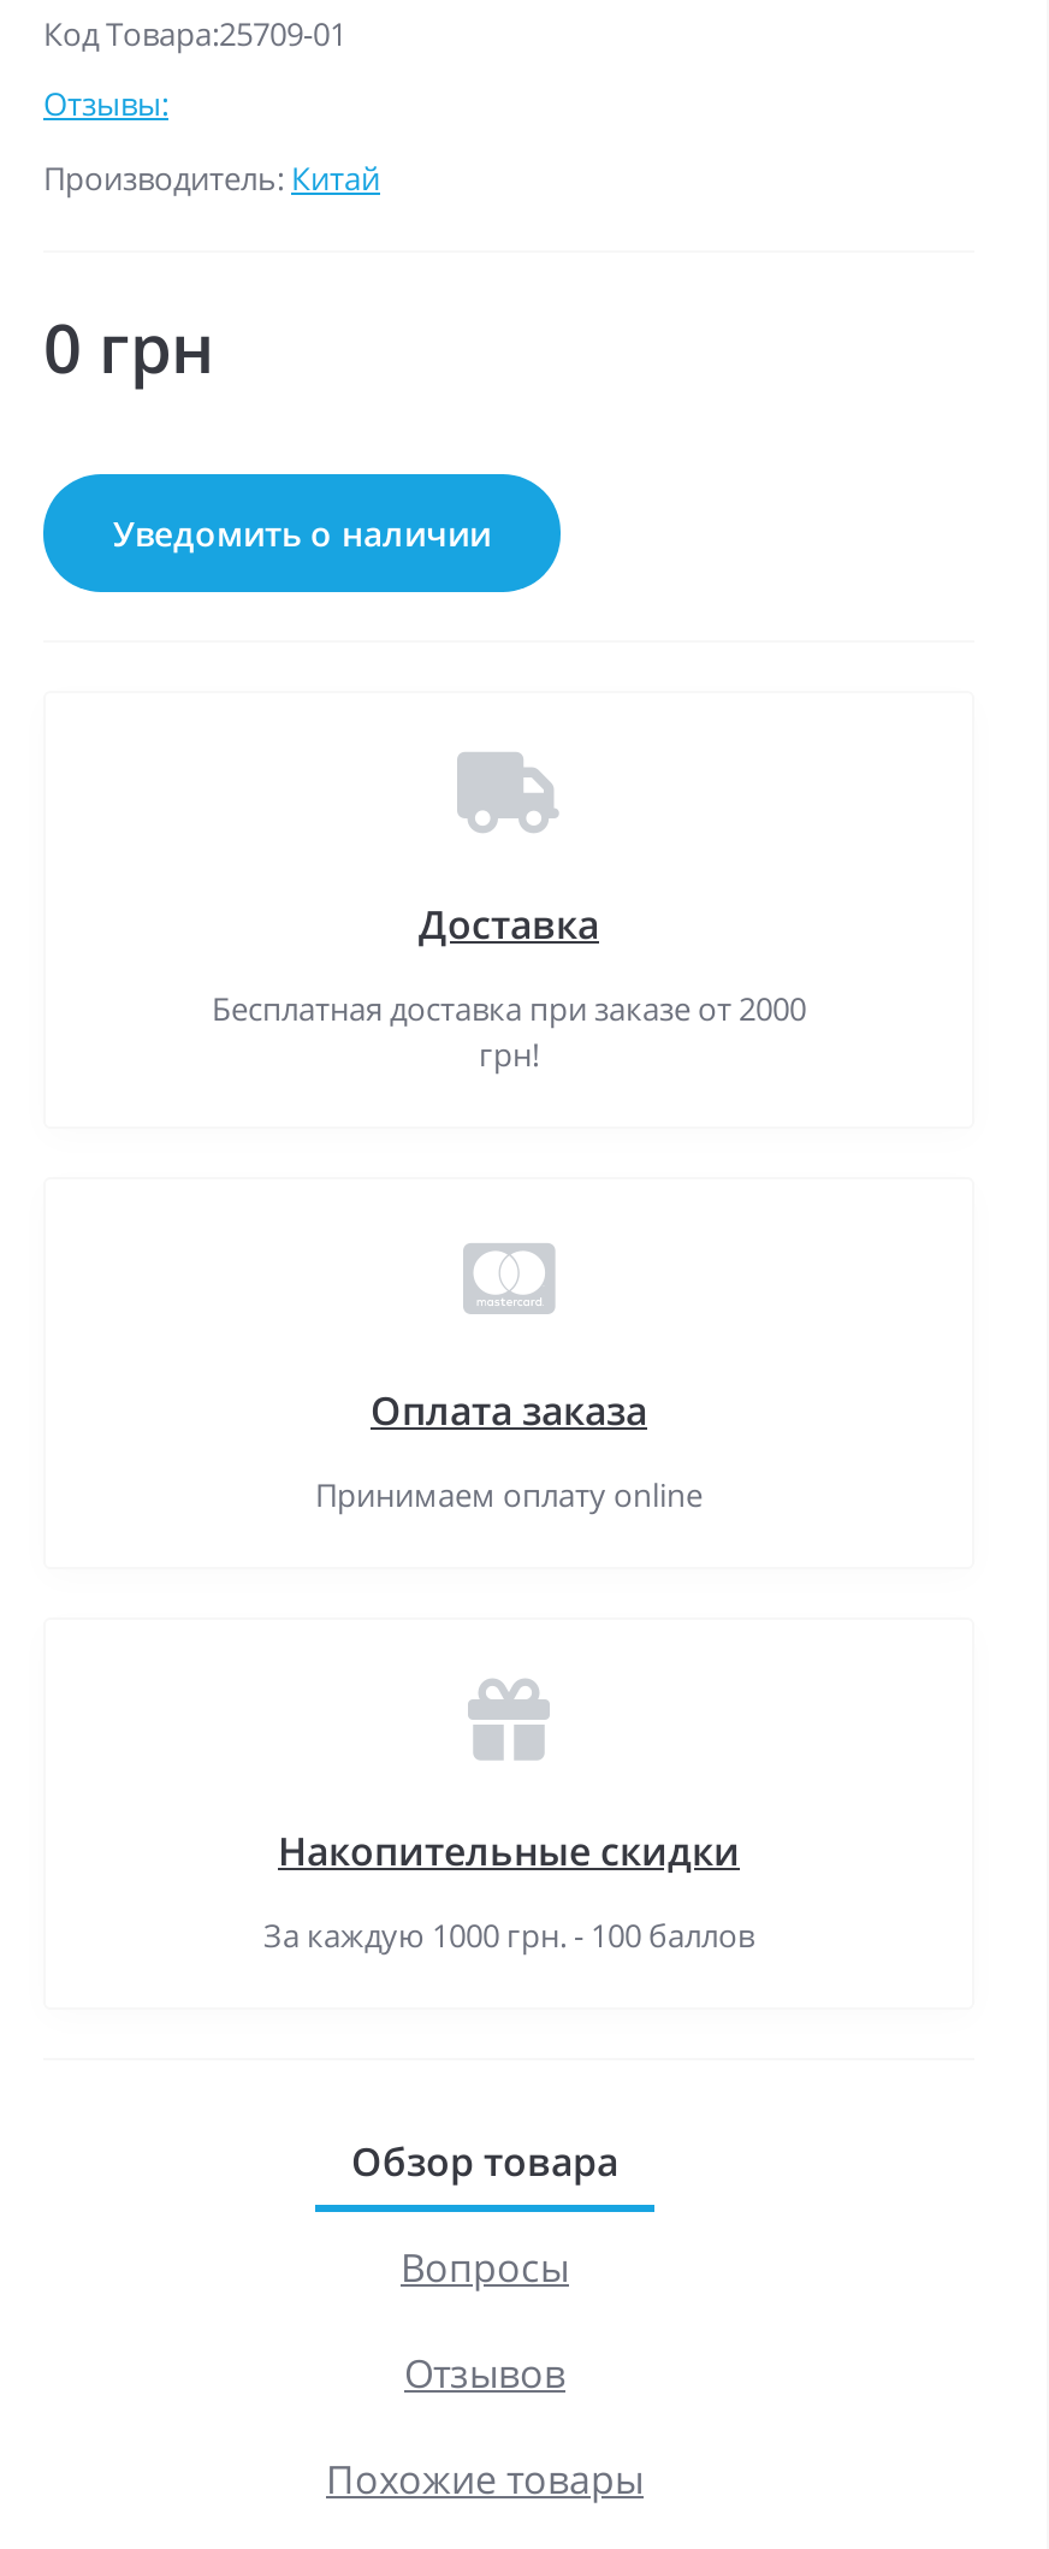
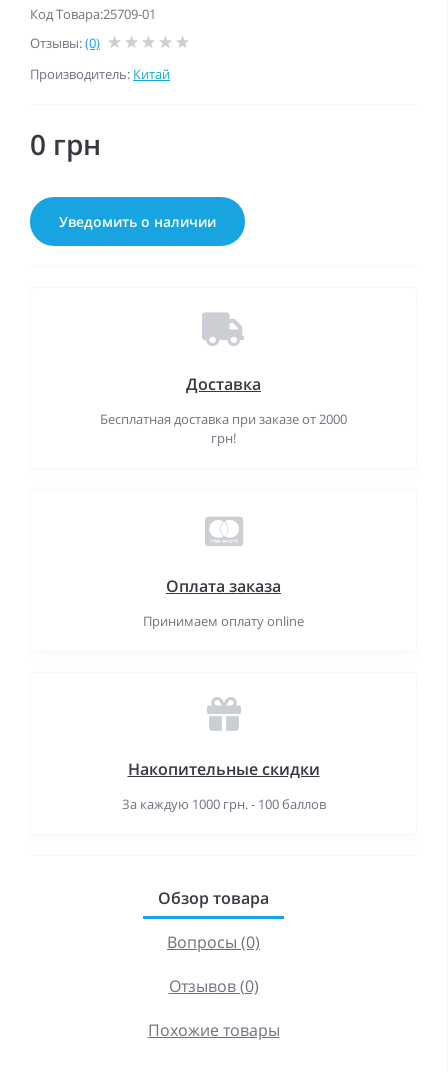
[43,83,168,126] Отзывы: -> [30,34,100,52] Отзывы:(0)
[401,2242,569,2295] Вопросы -> [167,931,260,953] Вопросы (0)
[404,2348,565,2401] Отзывов -> [168,975,258,997] Отзывов (0)

